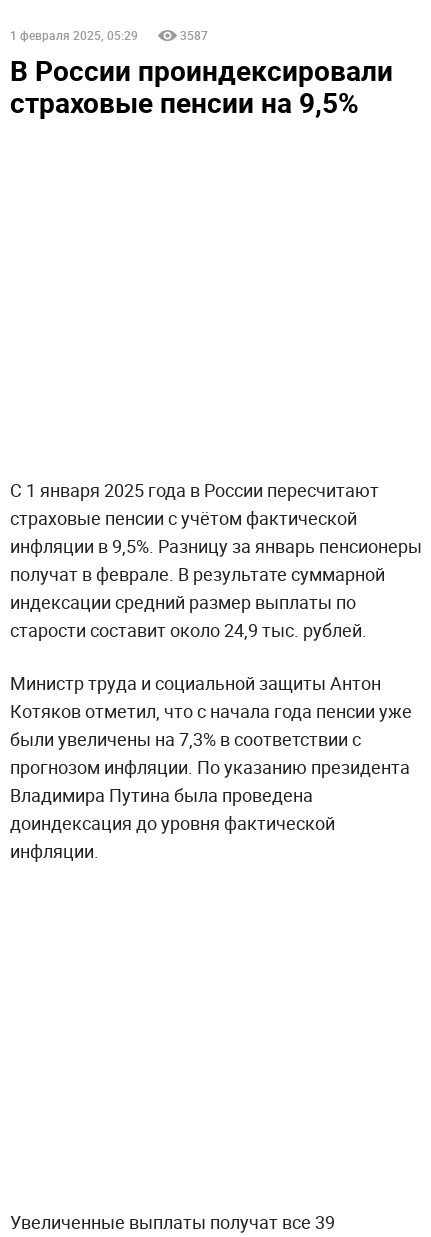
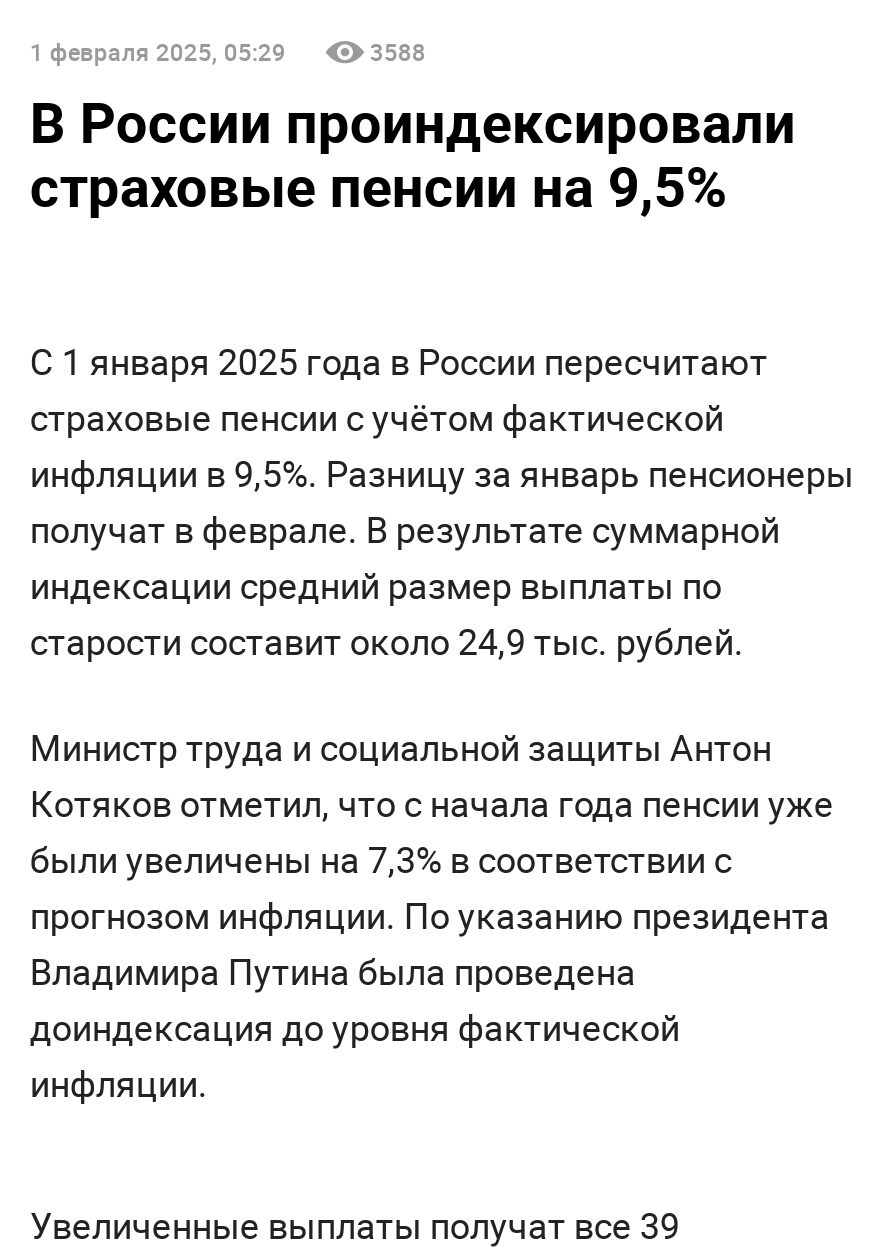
[180,27,208,43] 3587 -> [370,35,426,67] 3588

